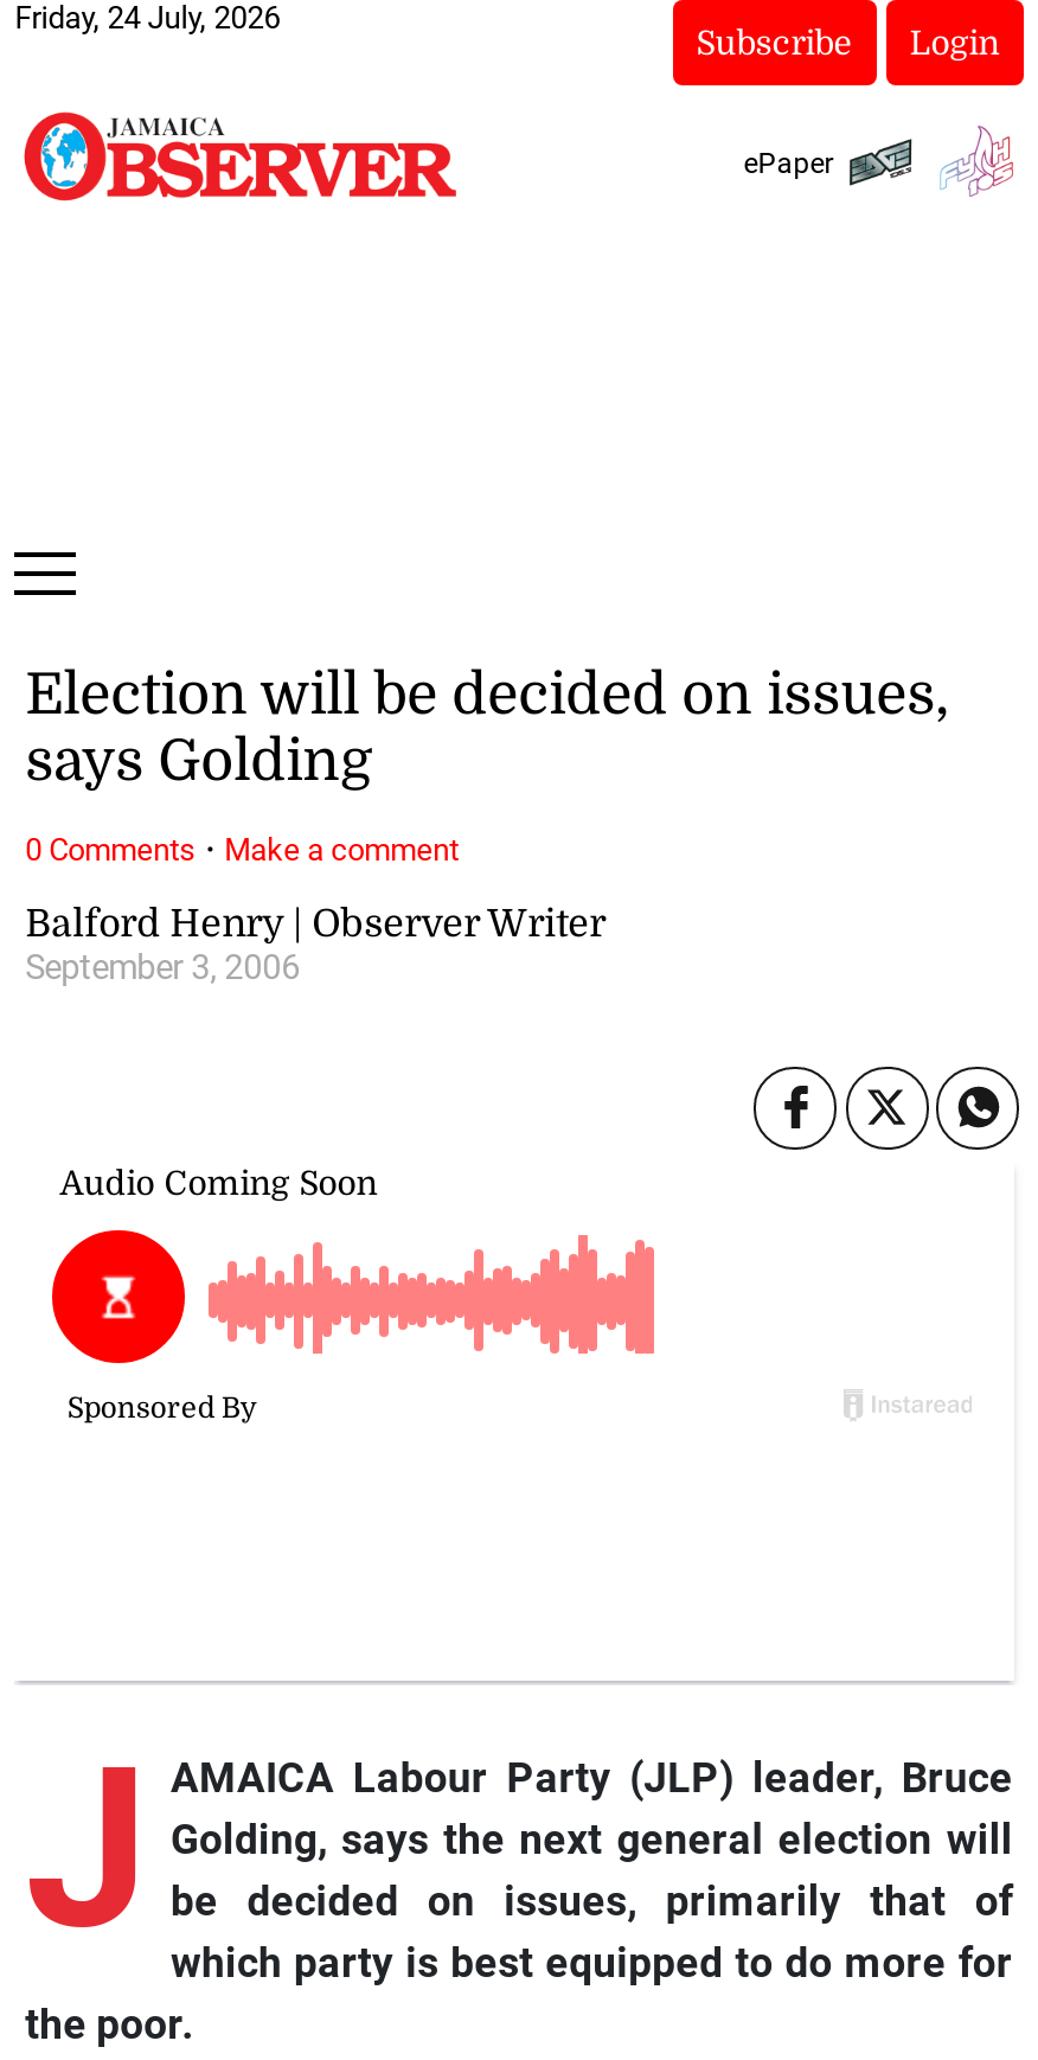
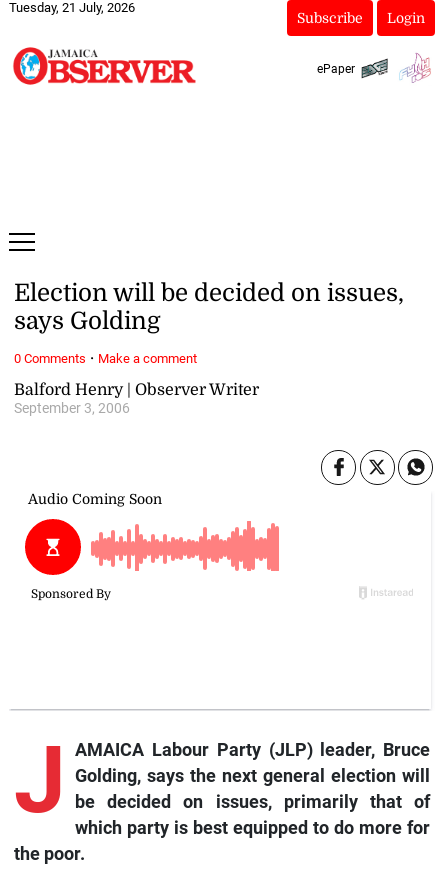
[15,0,280,36] Friday, 24 July, 2026 -> [9,0,135,15] Tuesday, 21 July, 2026

